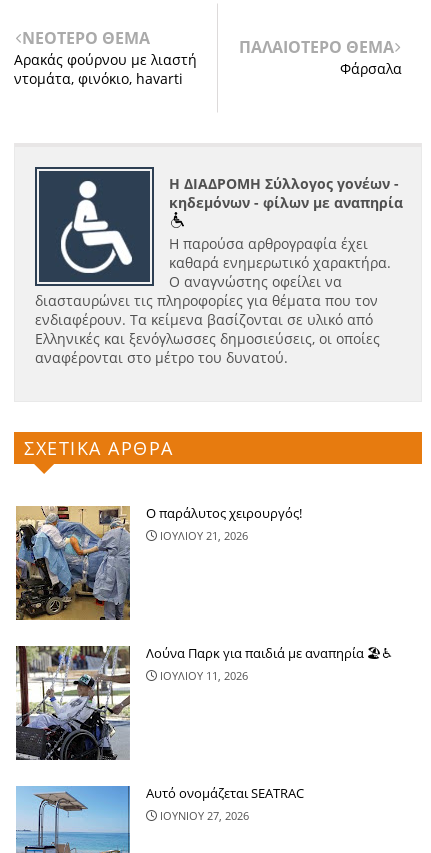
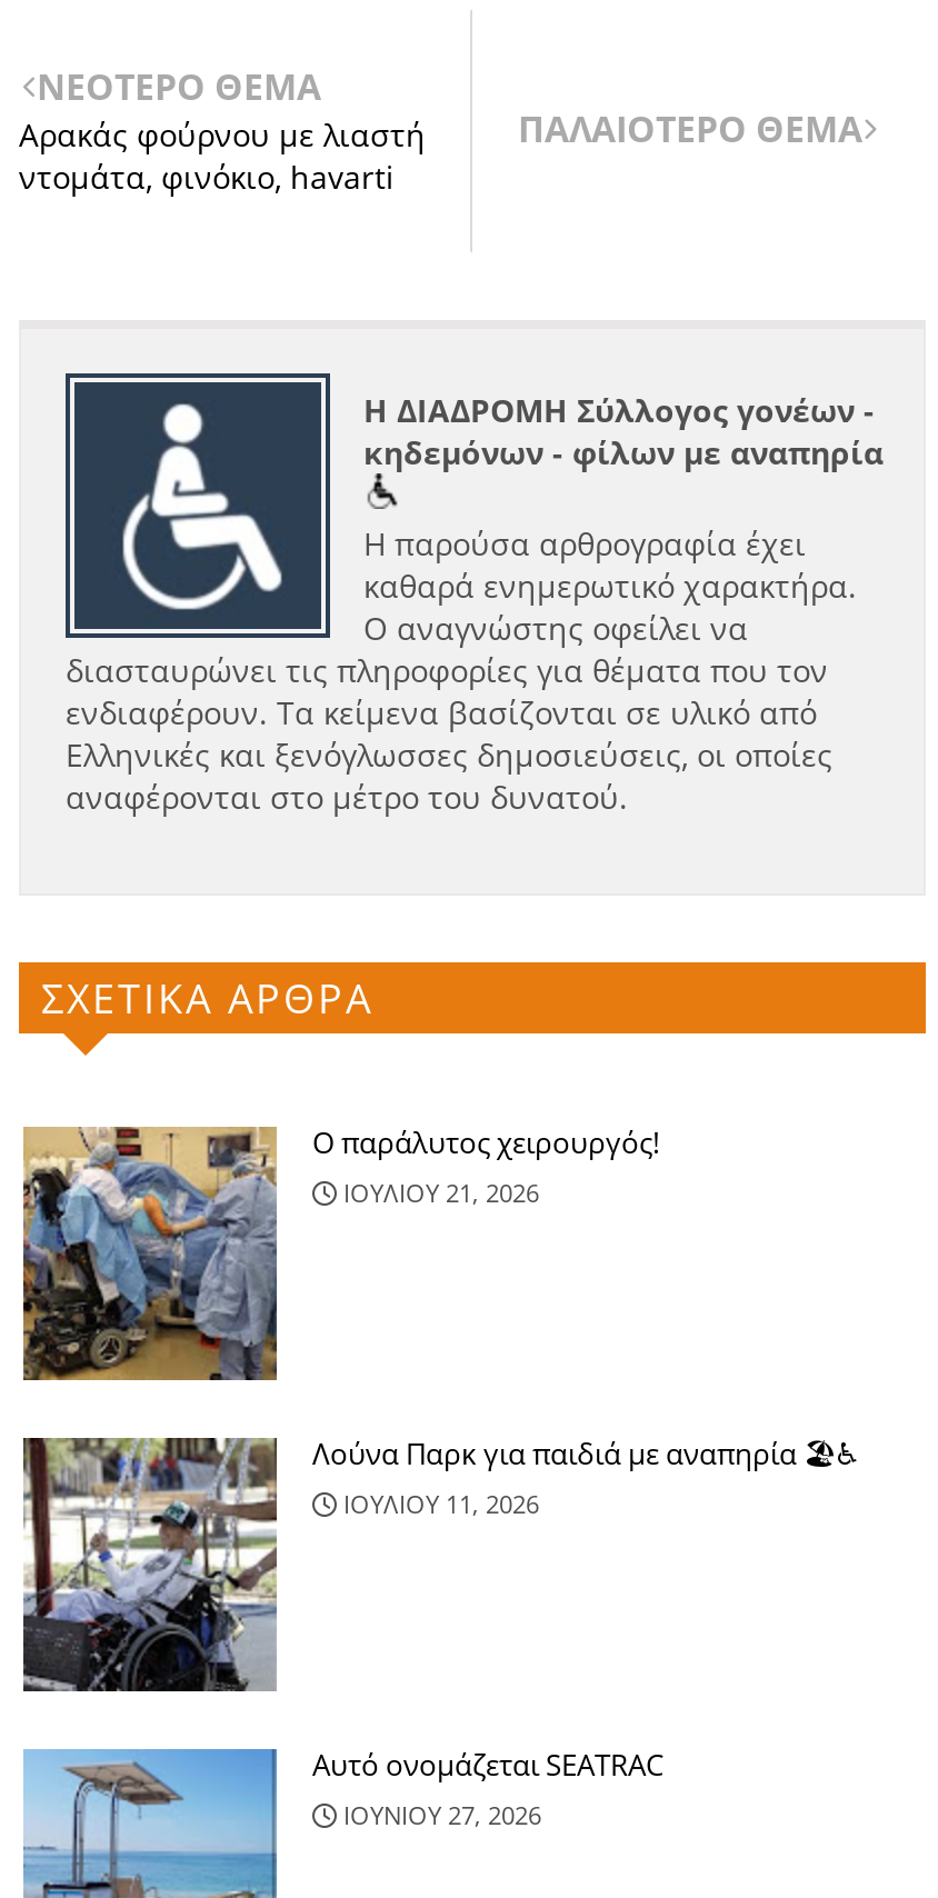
[339,59,401,78] Φάρσαλα -> none

